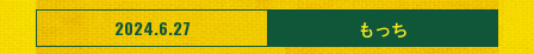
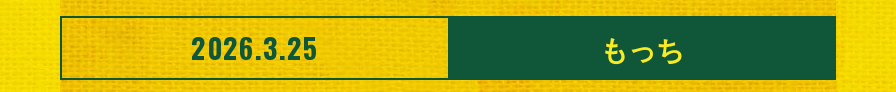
[114,16,190,40] 2024.6.27 -> [191,27,319,69] 2026.3.25

